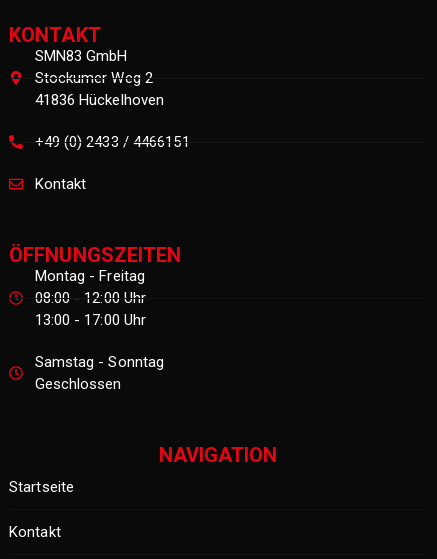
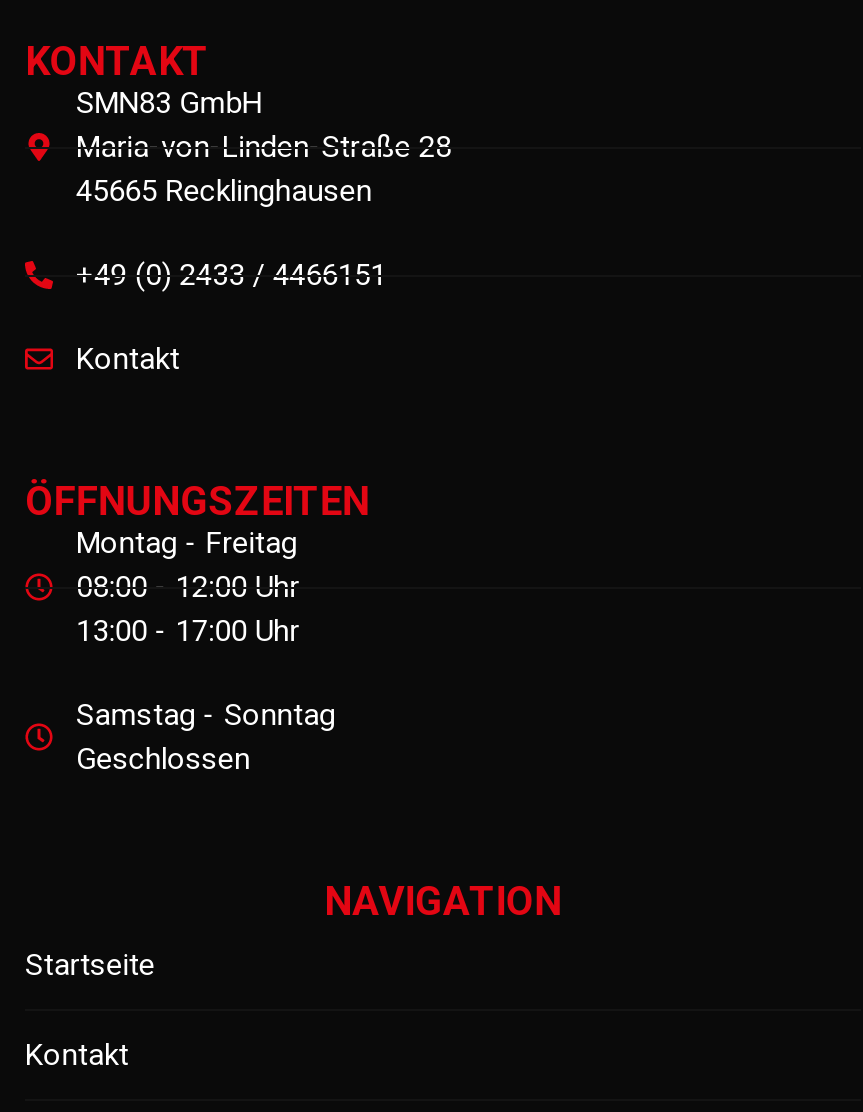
[34,69,164,109] Stockumer Weg 2 | 41836 Hückelhoven -> [76,130,451,210] Maria-von-Linden-Straße 28 | 45665 Recklinghausen

